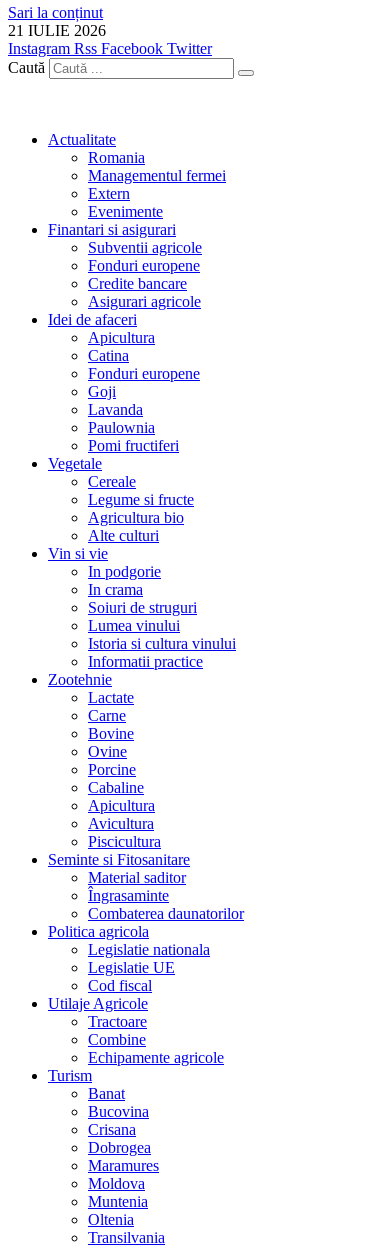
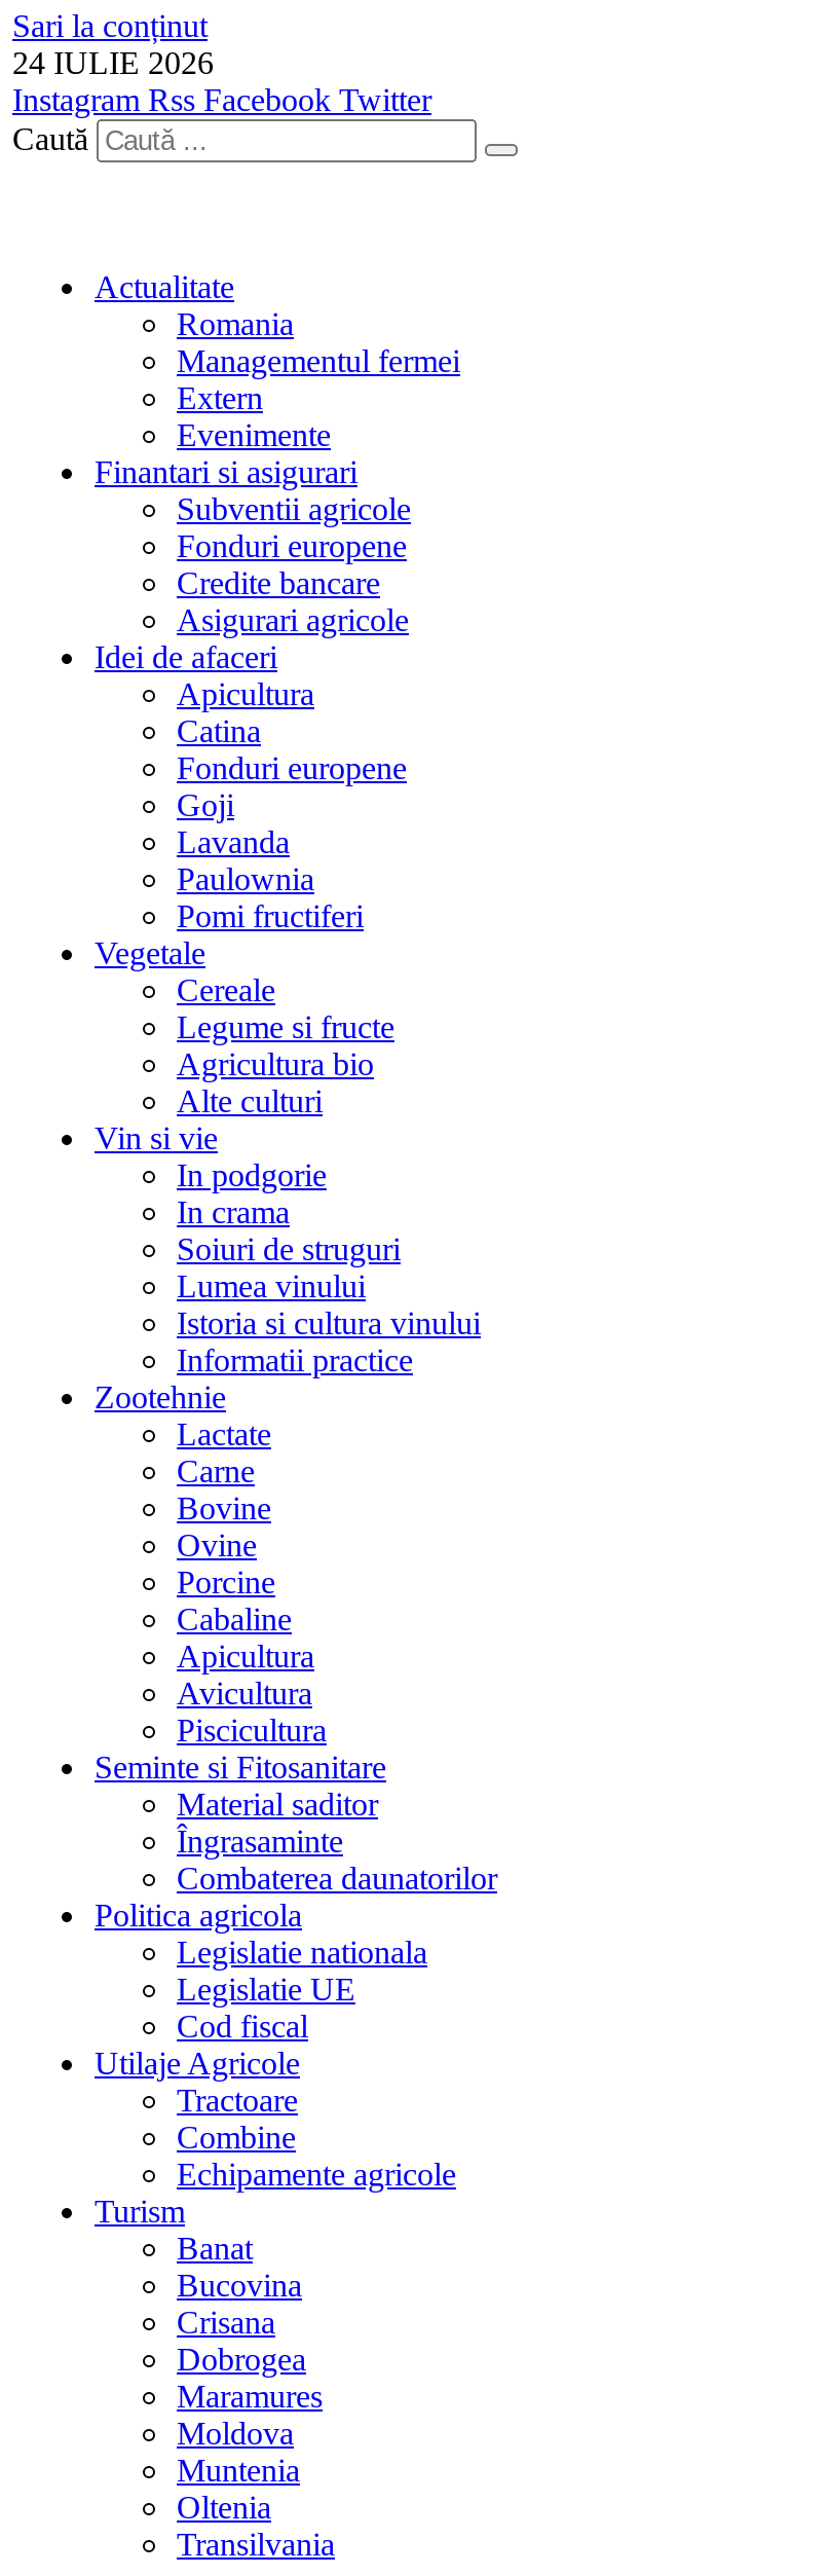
[8,22,106,39] 21 IULIE 2026 -> [12,45,214,80] 24 IULIE 2026

